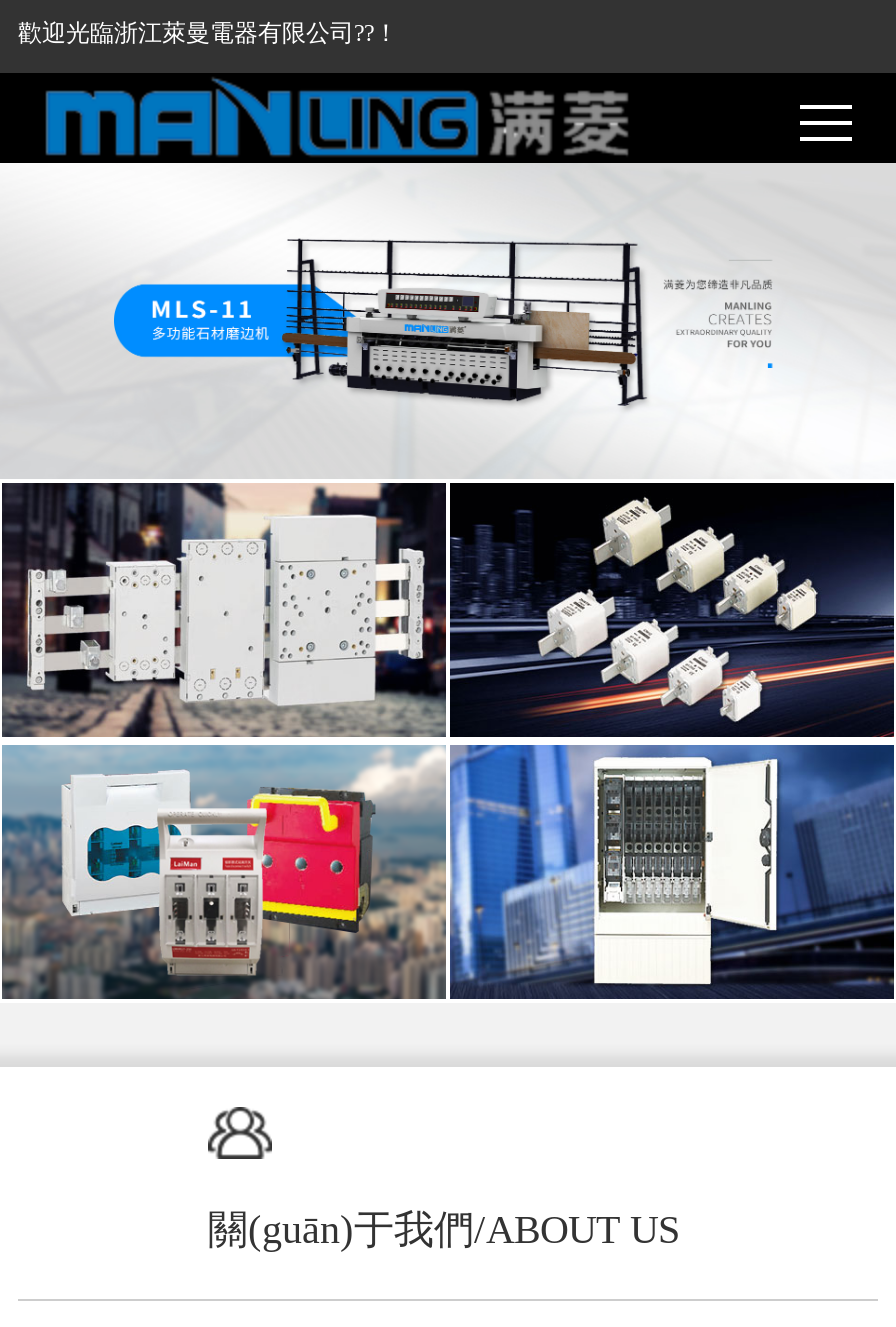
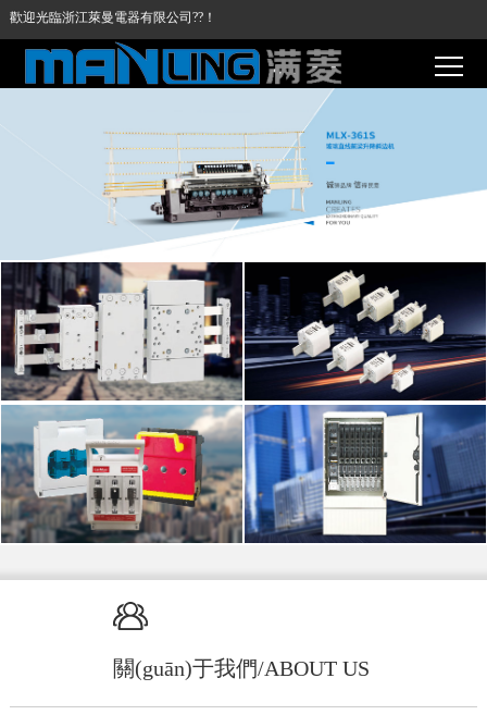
[6,163,890,477] [image] -> [3,88,484,259] [image]

